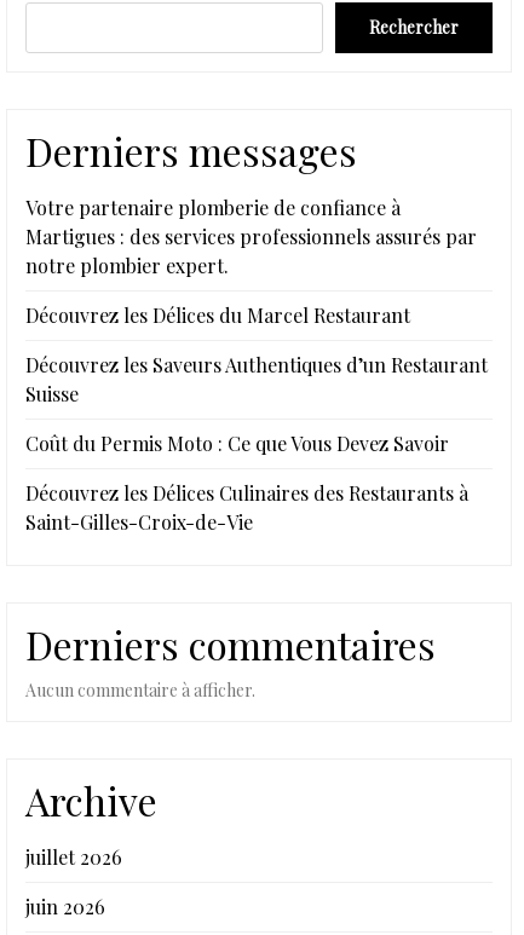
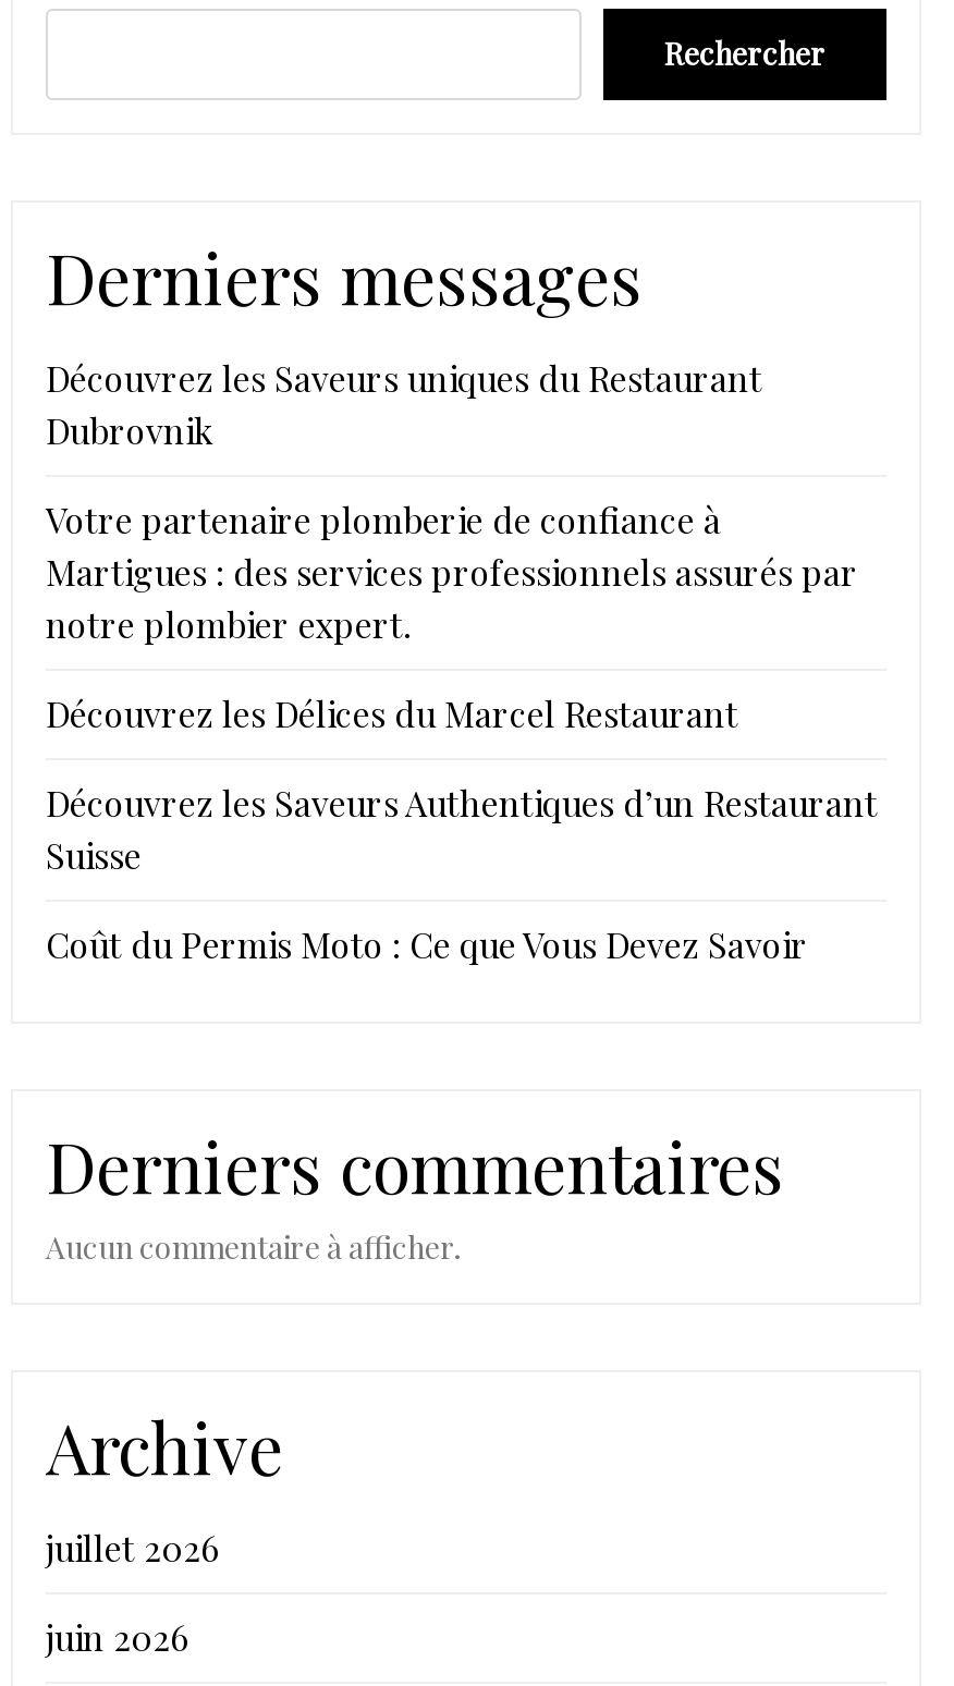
none -> [46,355,762,454] Découvrez les Saveurs uniques du Restaurant | Dubrovnik
moved [25,195,488,456] -> [46,497,878,968]: Votre partenaire plomberie de confiance à | Martigues : des services professionnels assurés par | notre plombier expert. | Découvrez les Délices du Marcel Restaurant | Découvrez les Saveurs Authentiques d’un Restaurant | Suisse | Coût du Permis Moto : Ce que Vous Devez Savoir
[25,480,468,535] Découvrez les Délices Culinaires des Restaurants à | Saint-Gilles-Croix-de-Vie -> none

